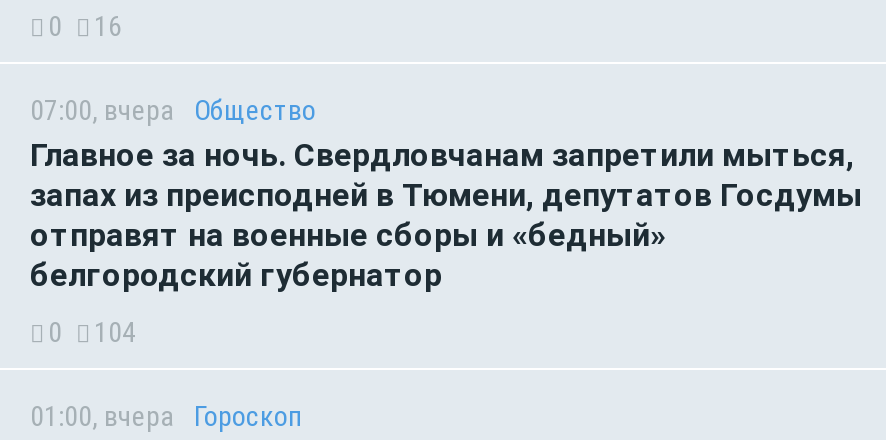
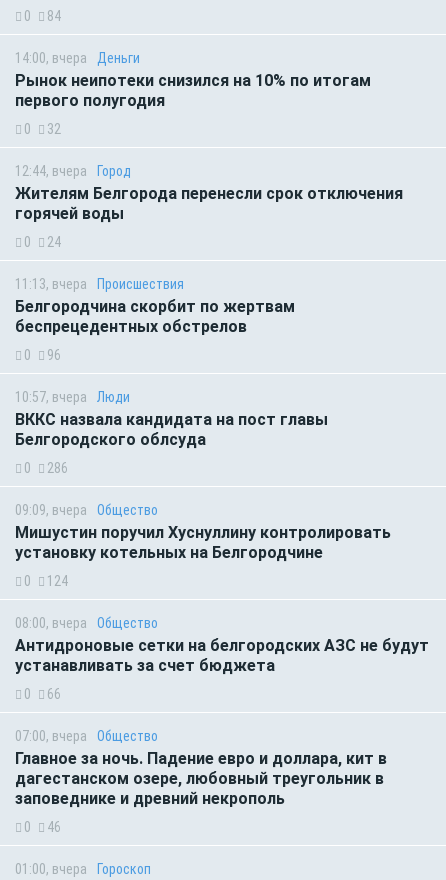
[94,11,122,43] 16 -> [15,7,429,701] 84 | 14:00, вчера | Деньги | Рынок неипотеки снизился на 10% по итогам | первого полугодия | 0 | 32 | 12:44, вчера | Город | Жителям Белгорода перенесли срок отключения | горячей воды | 0 | 24 | 11:13, вчера | Происшествия | Белгородчина скорбит по жертвам | беспрецедентных обстрелов | 0 | 96 | 10:57, вчера | Люди | ВККС назвала кандидата на пост главы | Белгородского облсуда | 0 | 286 | 09:09, вчера | Общество | Мишустин поручил Хуснуллину контролировать | установку котельных на Белгородчине | 0 | 124 | 08:00, вчера | Общество | Антидроновые сетки на белгородских АЗС не будут | устанавливать за счет бюджета | 0 | 66
moved [30,95,316,127] -> [15,727,158,743]: 07:00, вчера | Общество
[30,137,862,295] Главное за ночь. Свердловчанам запретили мыться, | запах из преисподней в Тюмени, депутатов Госдумы | отправят на военные сборы и «бедный» | белгородский губернатор -> [15,748,387,807] Главное за ночь. Падение евро и доллара, кит в | дагестанском озере, любовный треугольник в | заповеднике и древний некрополь
[48,317,136,349] 0 104 -> [24,818,61,834] 0 46

